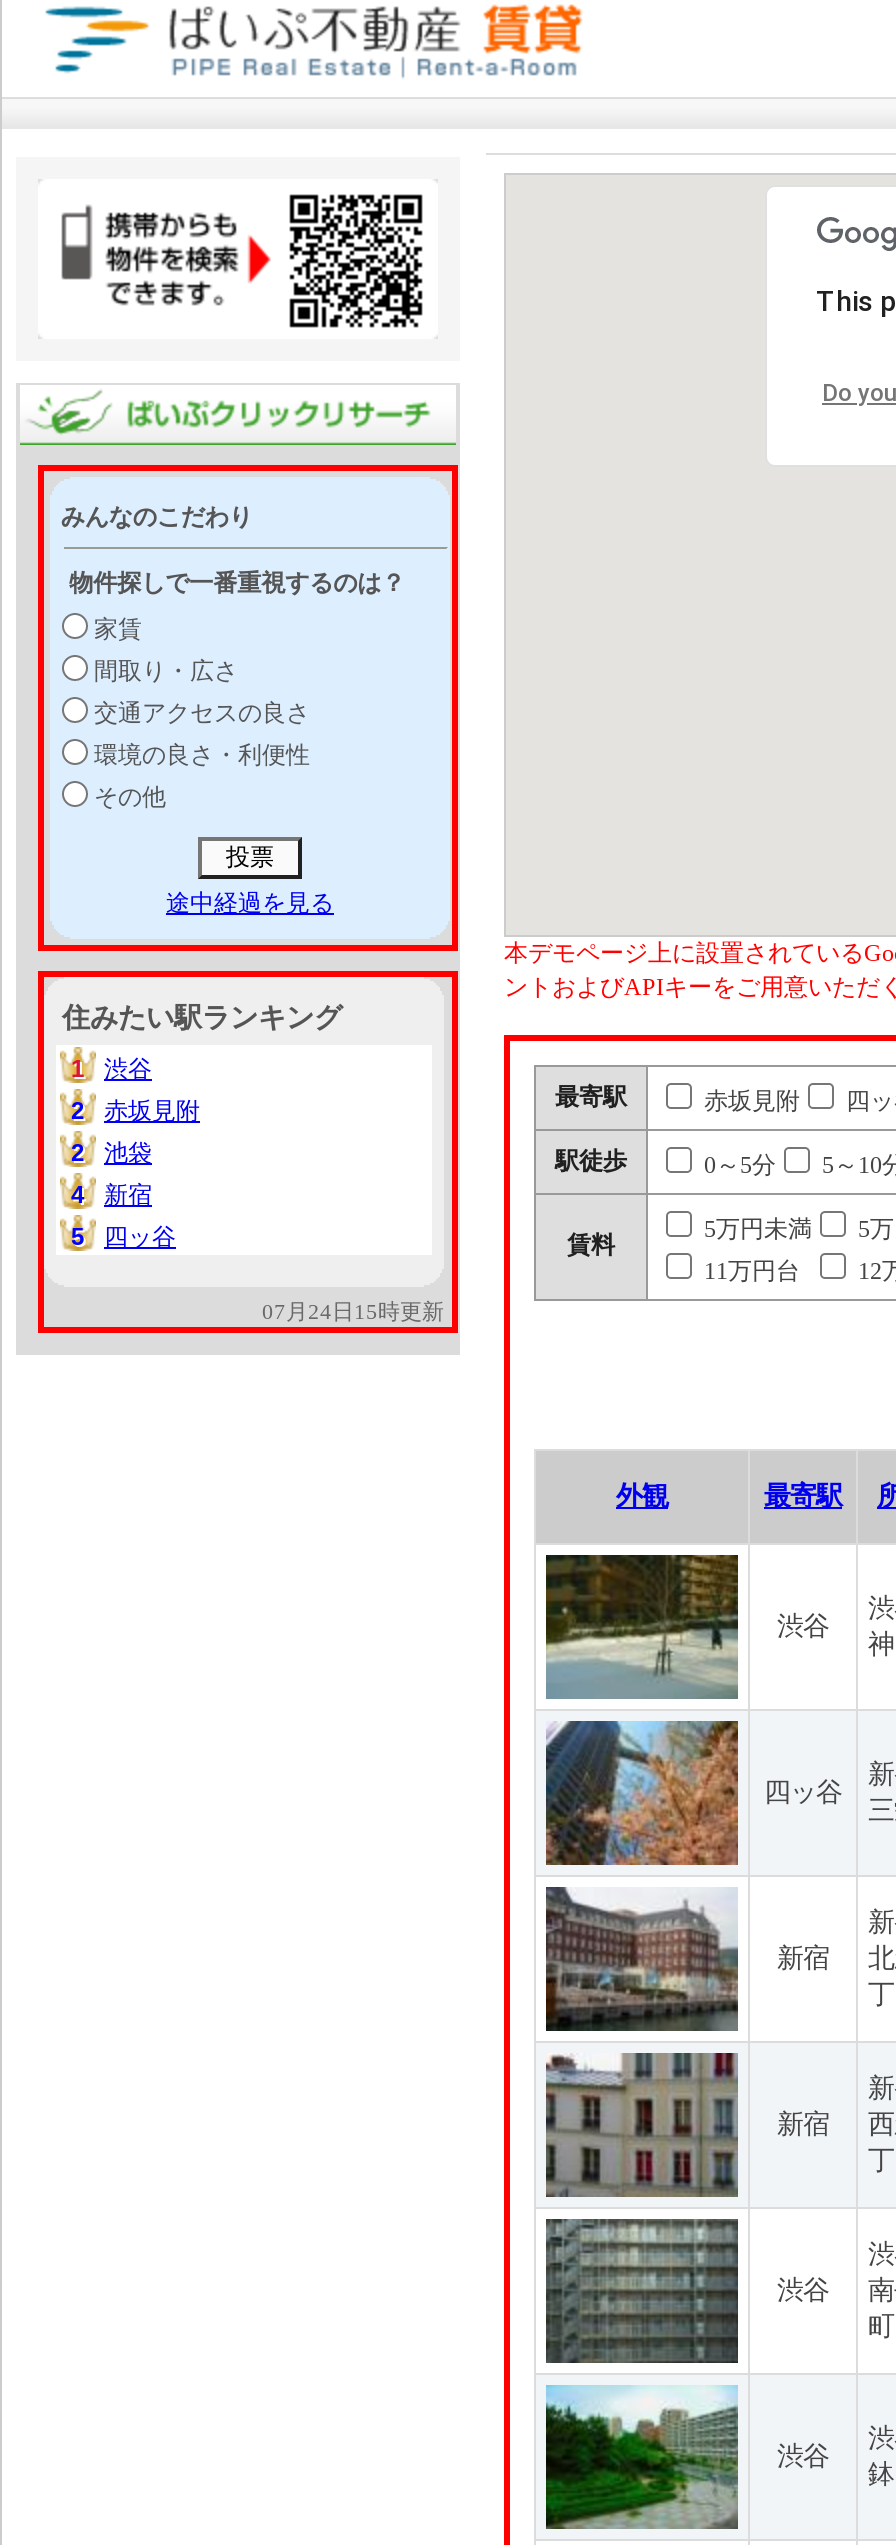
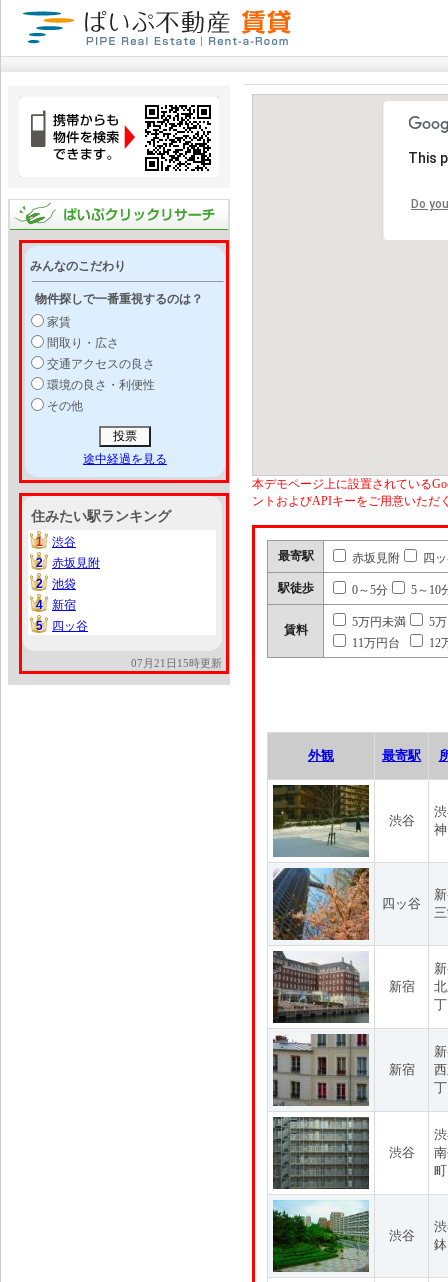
[262,1299,444,1323] 07月24日15時更新 -> [131,657,222,669] 07月21日15時更新

